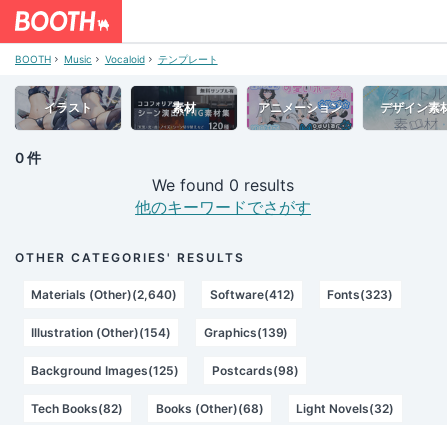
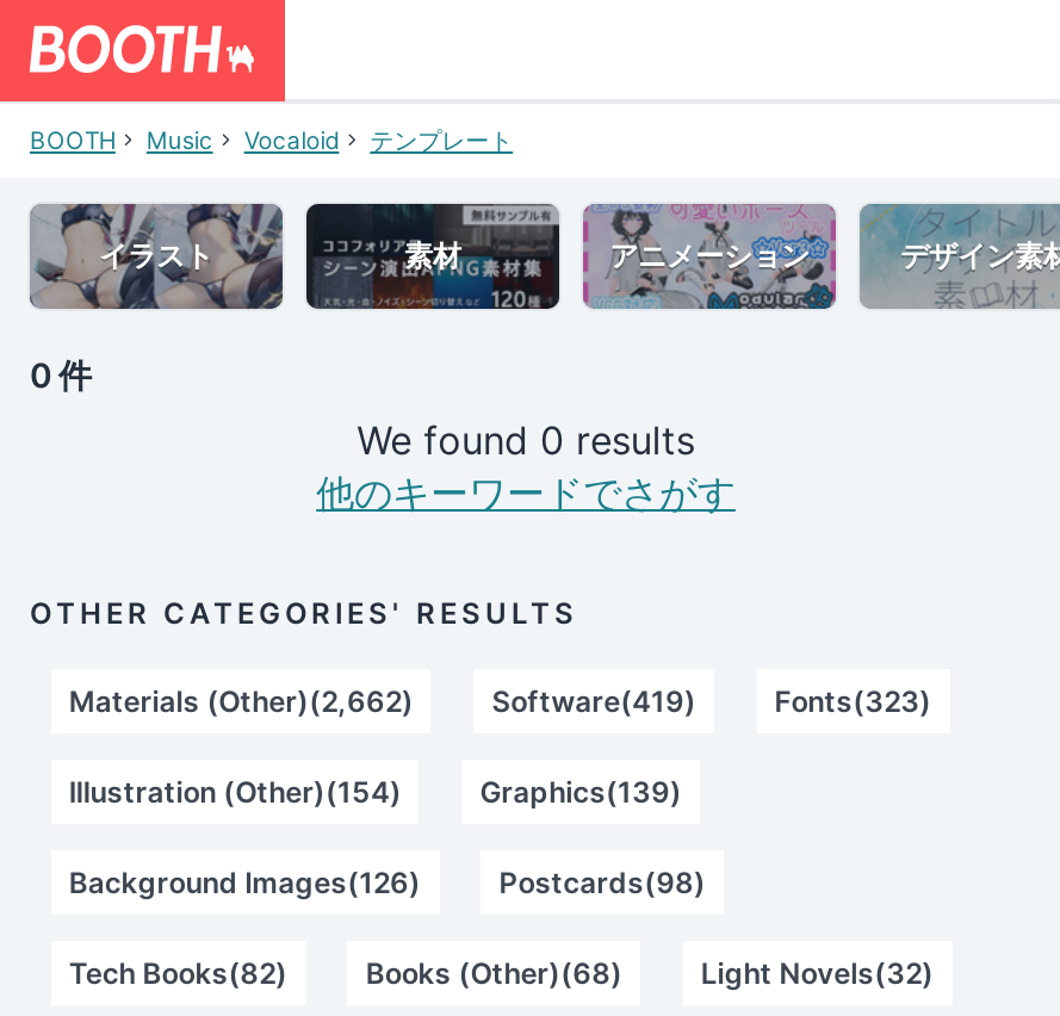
[31,287,294,302] Materials (Other)(2,640) | Software(412) -> [69,683,696,719] Materials (Other)(2,662) | Software(419)
[31,363,179,378] Background Images(125) -> [69,864,421,900] Background Images(126)

